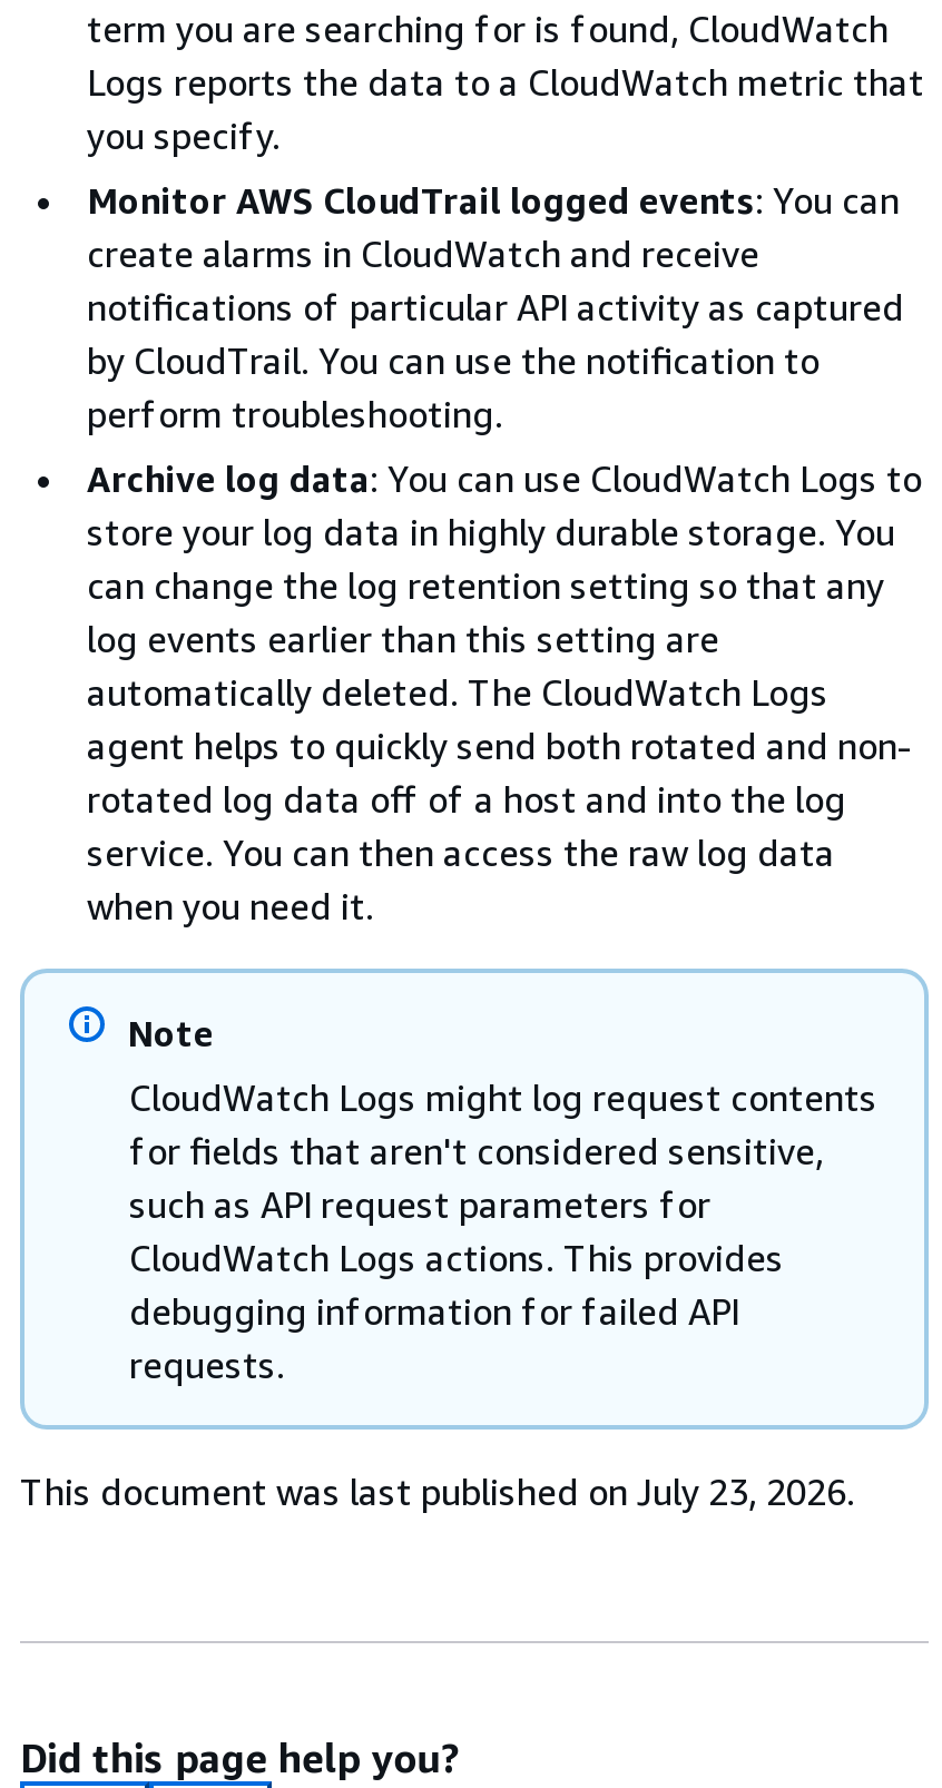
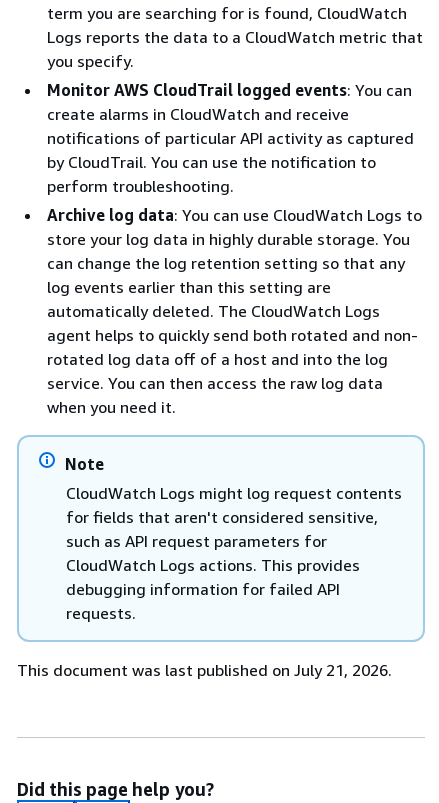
[20,1470,855,1514] This document was last published on July 23, 2026. -> [17,660,392,680] This document was last published on July 21, 2026.

